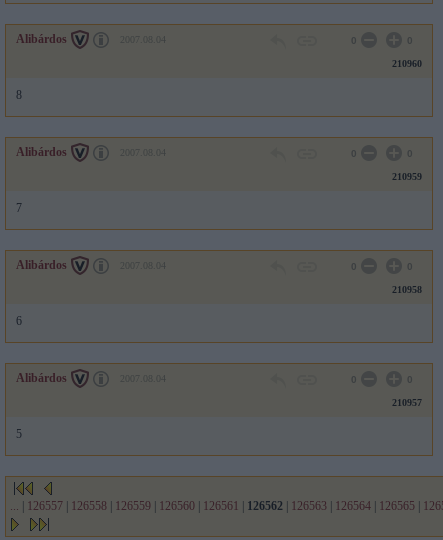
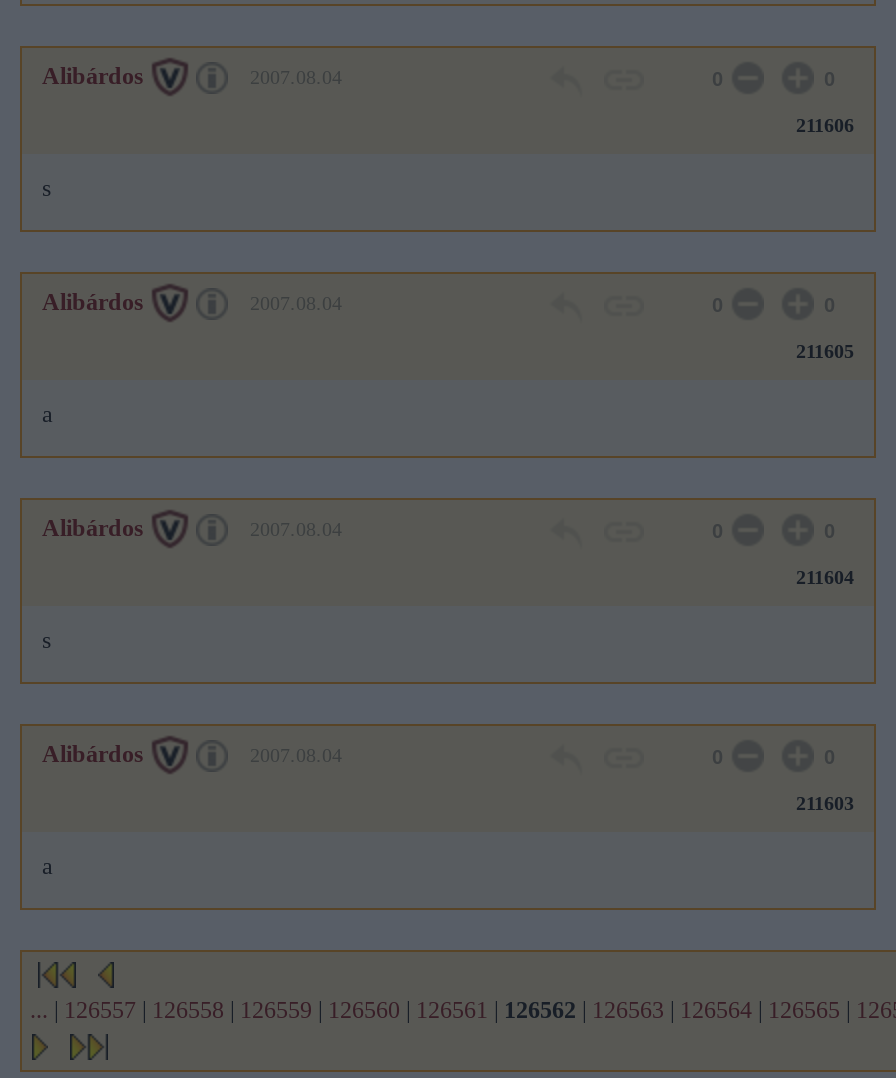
[392,58,422,69] 210960 -> [796,114,854,136] 211606
[16,88,22,102] 8 -> [42,174,52,202] s
[392,171,422,182] 210959 -> [796,340,854,362] 211605
[16,201,22,215] 7 -> [42,400,52,428] a
[392,284,422,295] 210958 -> [796,566,854,588] 211604
[16,314,22,328] 6 -> [42,626,52,654] s
[392,397,422,408] 210957 -> [796,792,854,814] 211603
[16,427,22,441] 5 -> [42,852,52,880] a

